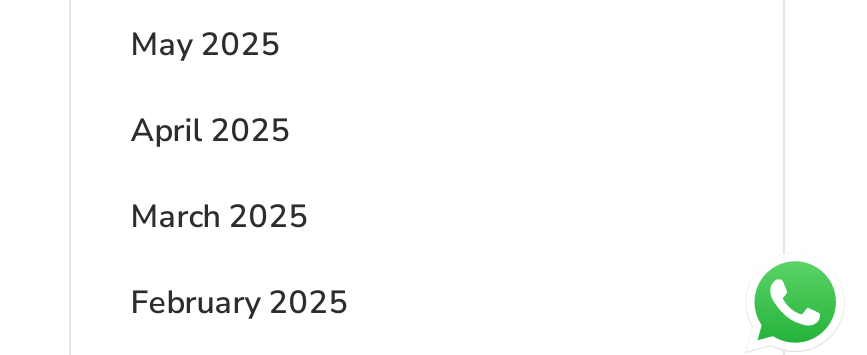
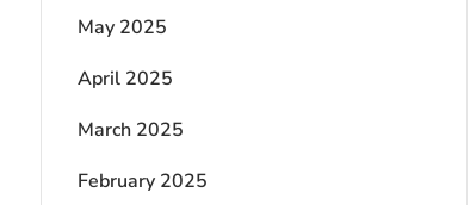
[751,259,839,345] [image] -> none

